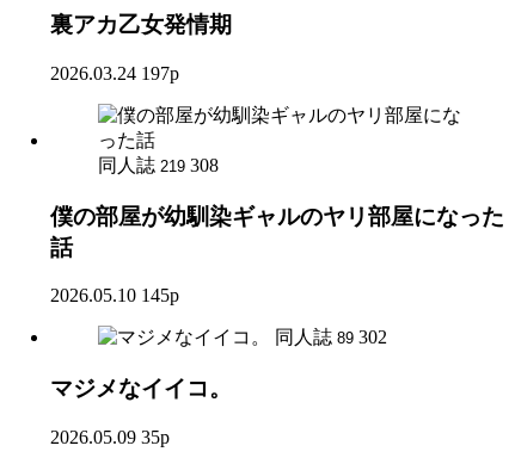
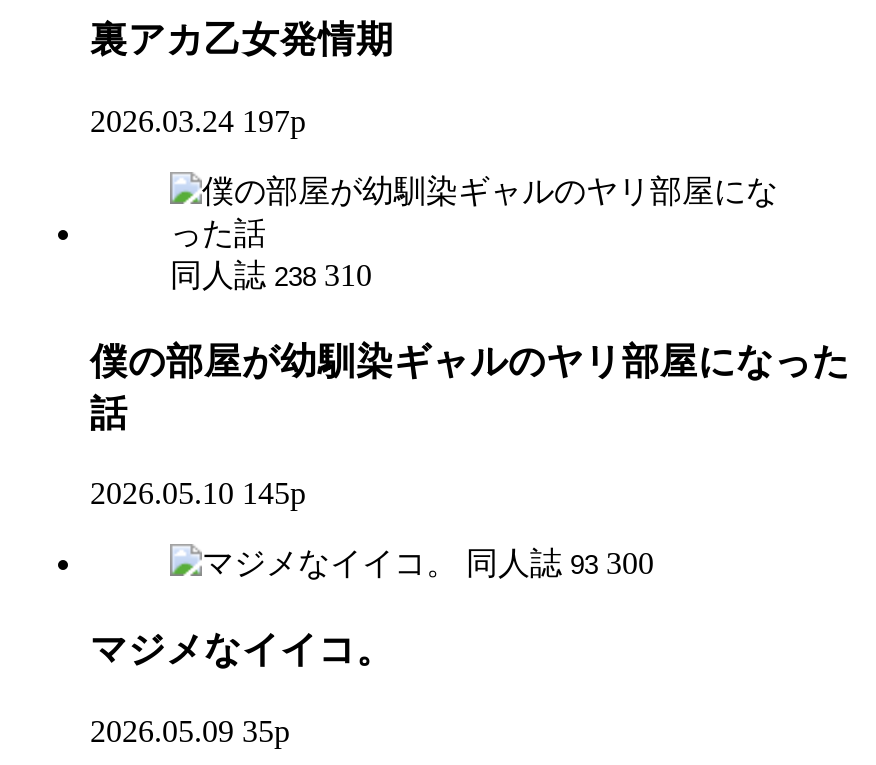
[98,155,219,175] 同人誌 219 308 -> [170,258,372,292] 同人誌 238 310
[275,327,387,348] 同人誌 89 302 -> [466,547,654,581] 同人誌 93 300

